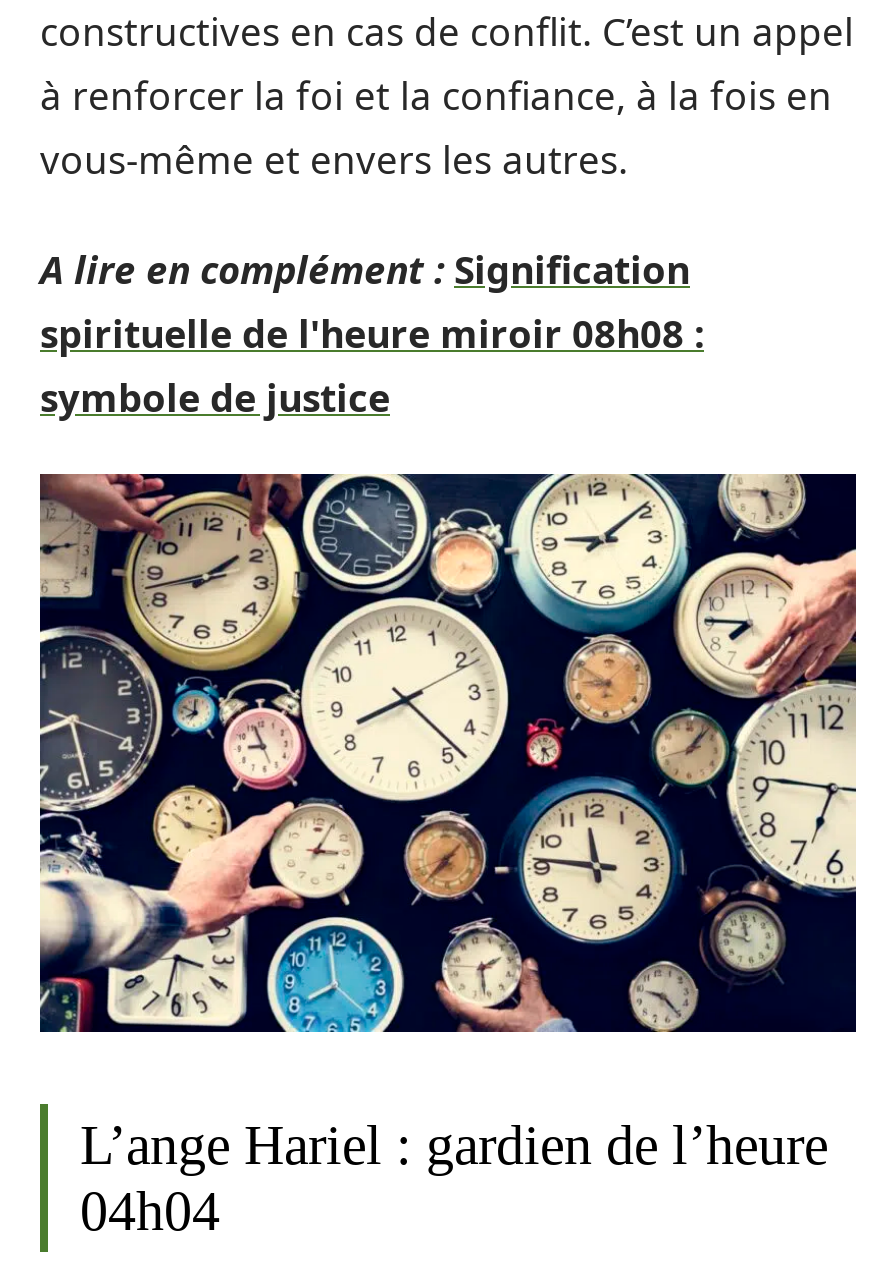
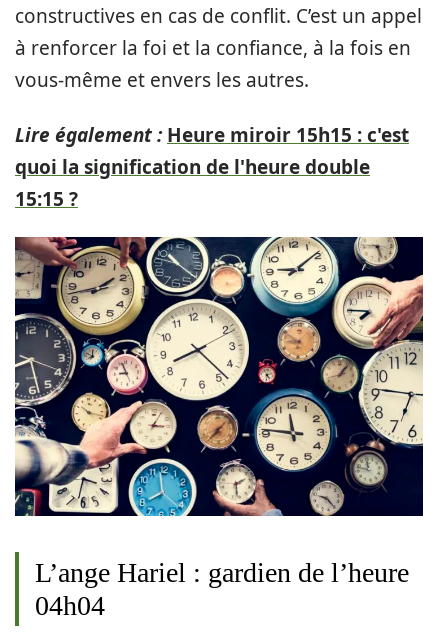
[40,243,704,423] A lire en complément : Signification | spirituelle de l'heure miroir 08h08 : | symbole de justice -> [15,121,409,211] Lire également : Heure miroir 15h15 : c'est | quoi la signification de l'heure double | 15:15 ?

